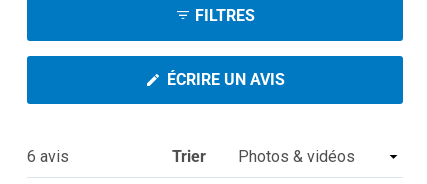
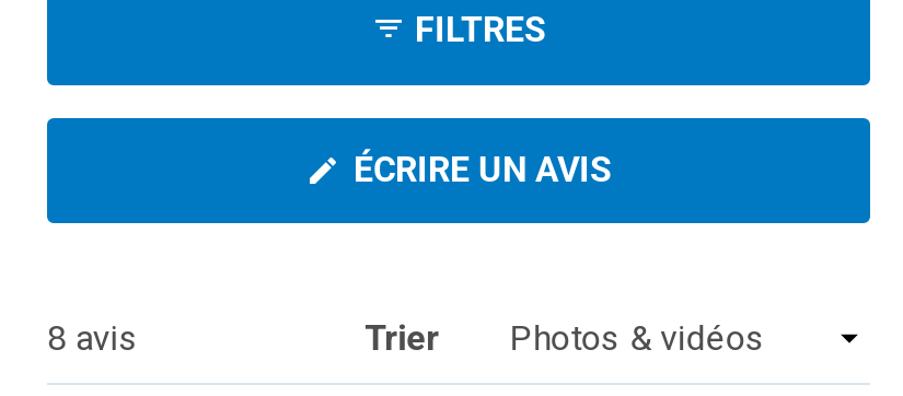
[27,147,69,166] 6 avis -> [47,317,139,359] 8 avis

